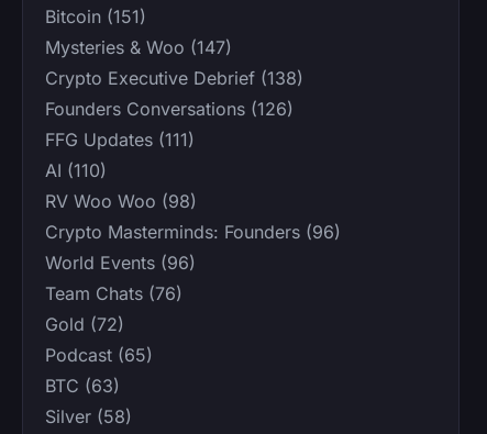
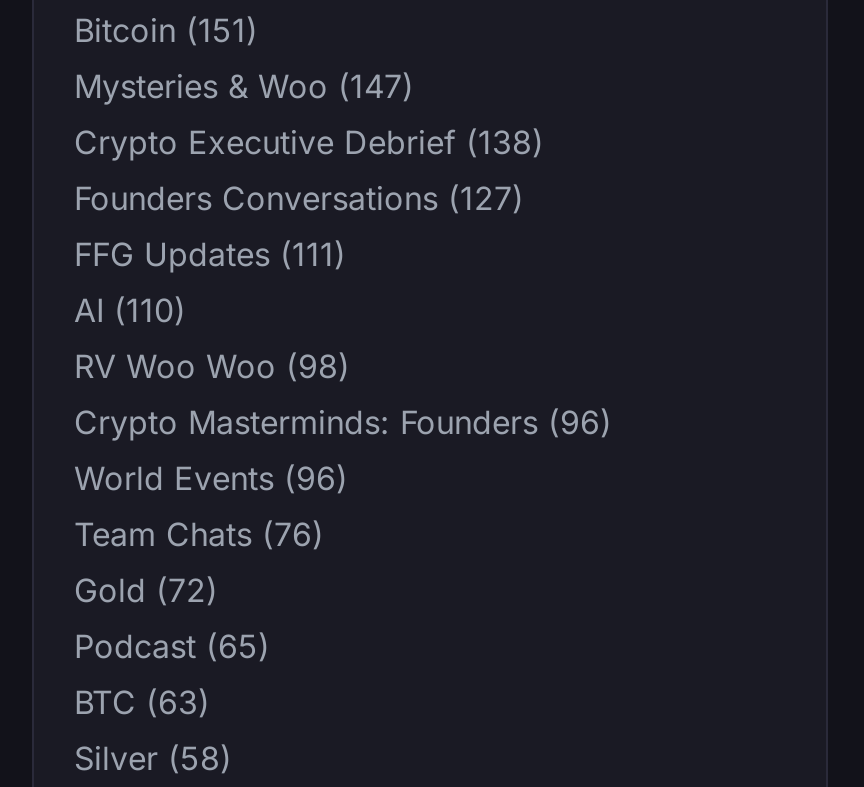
[45,98,294,120] Founders Conversations (126) -> [74,178,524,218] Founders Conversations (127)

